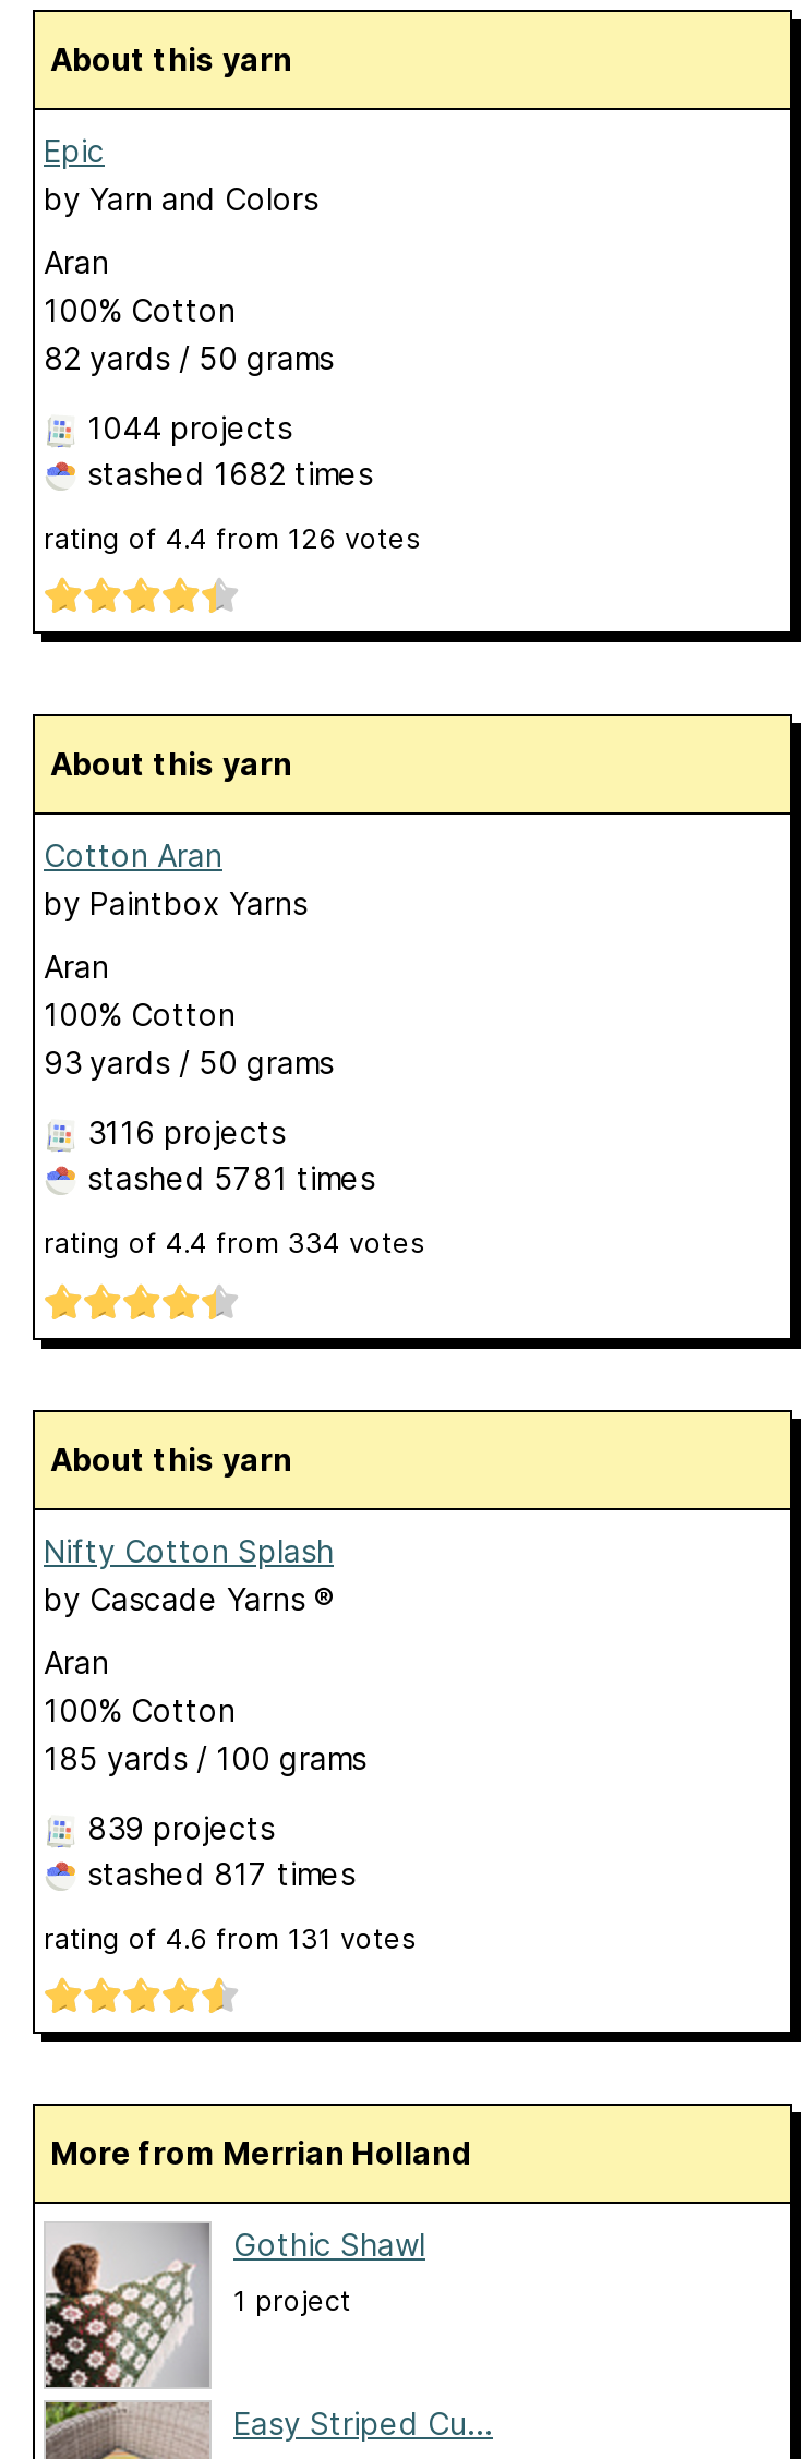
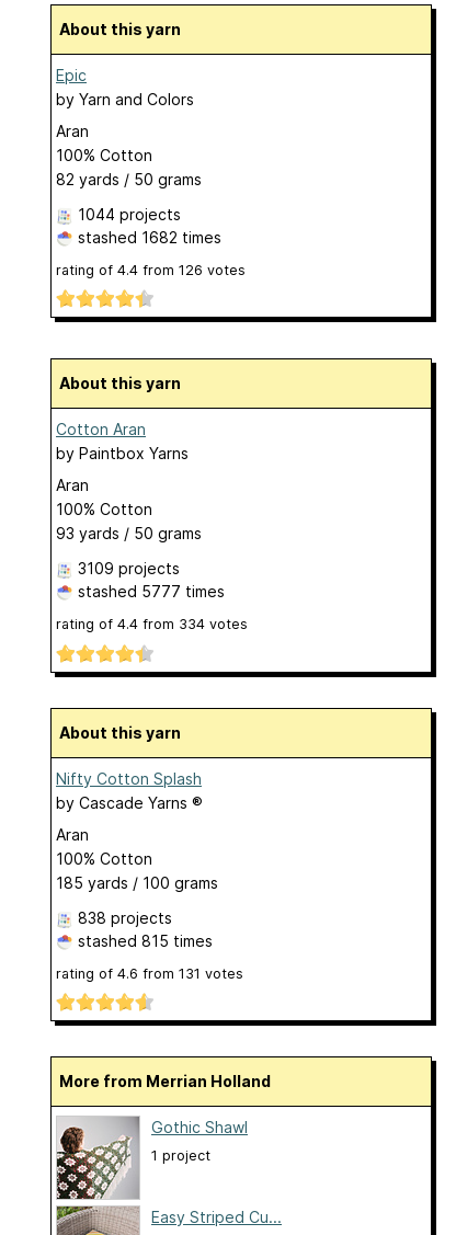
[87,1114,286,1151] 3116 projects -> [78,559,180,578] 3109 projects
[79,1160,375,1197] stashed 5781 times -> [73,582,225,601] stashed 5777 times
[87,1808,275,1845] 839 projects -> [78,908,172,927] 838 projects
[79,1854,356,1891] stashed 817 times -> [73,931,213,950] stashed 815 times

